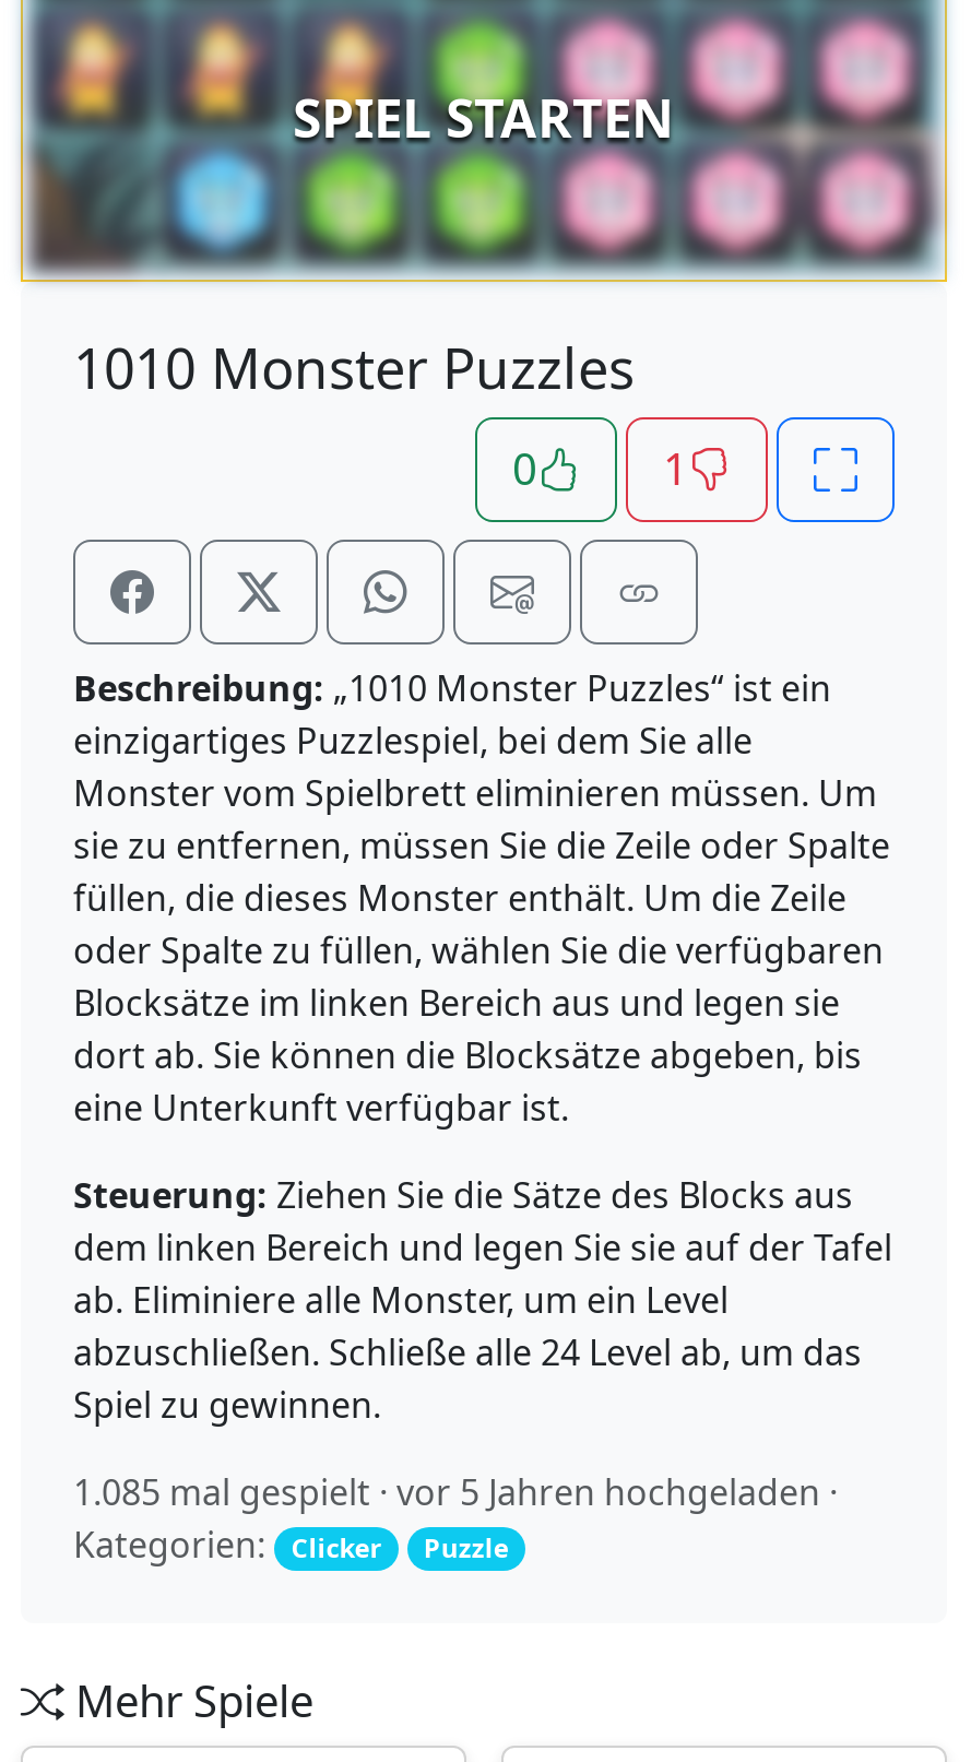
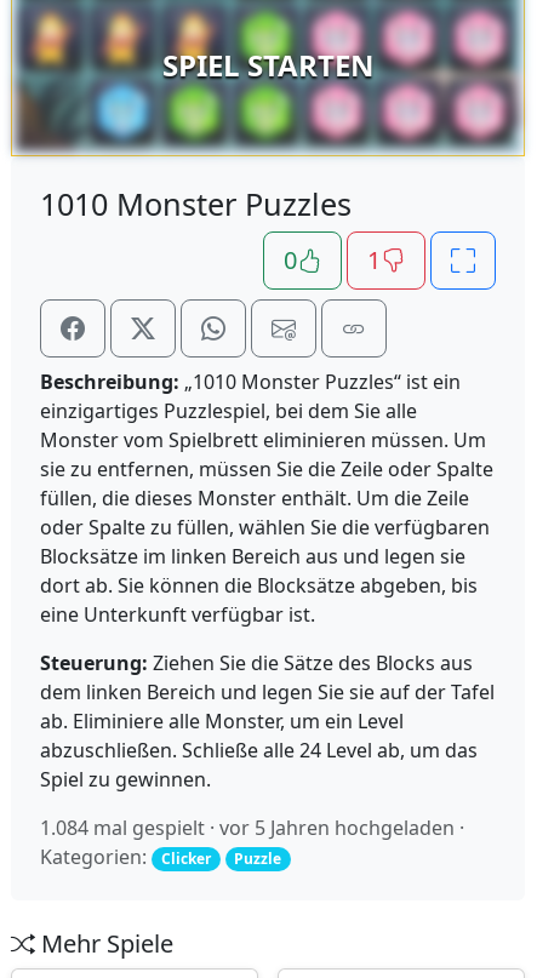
[73,1468,838,1516] 1.085 mal gespielt · vor 5 Jahren hochgeladen · -> [40,815,464,841] 1.084 mal gespielt · vor 5 Jahren hochgeladen ·

